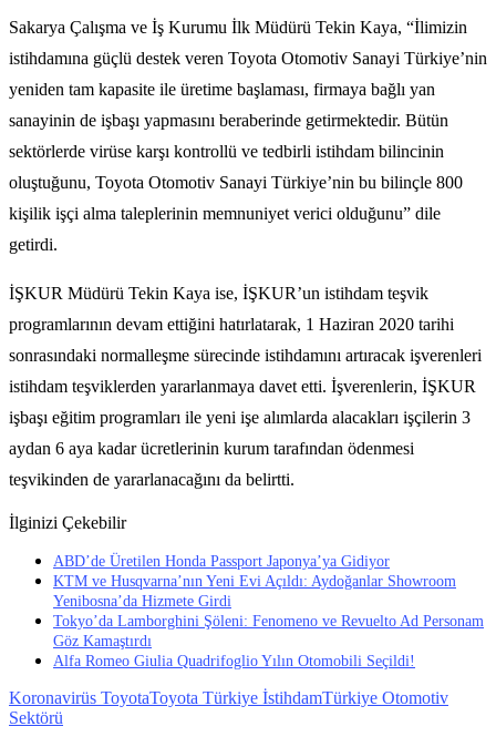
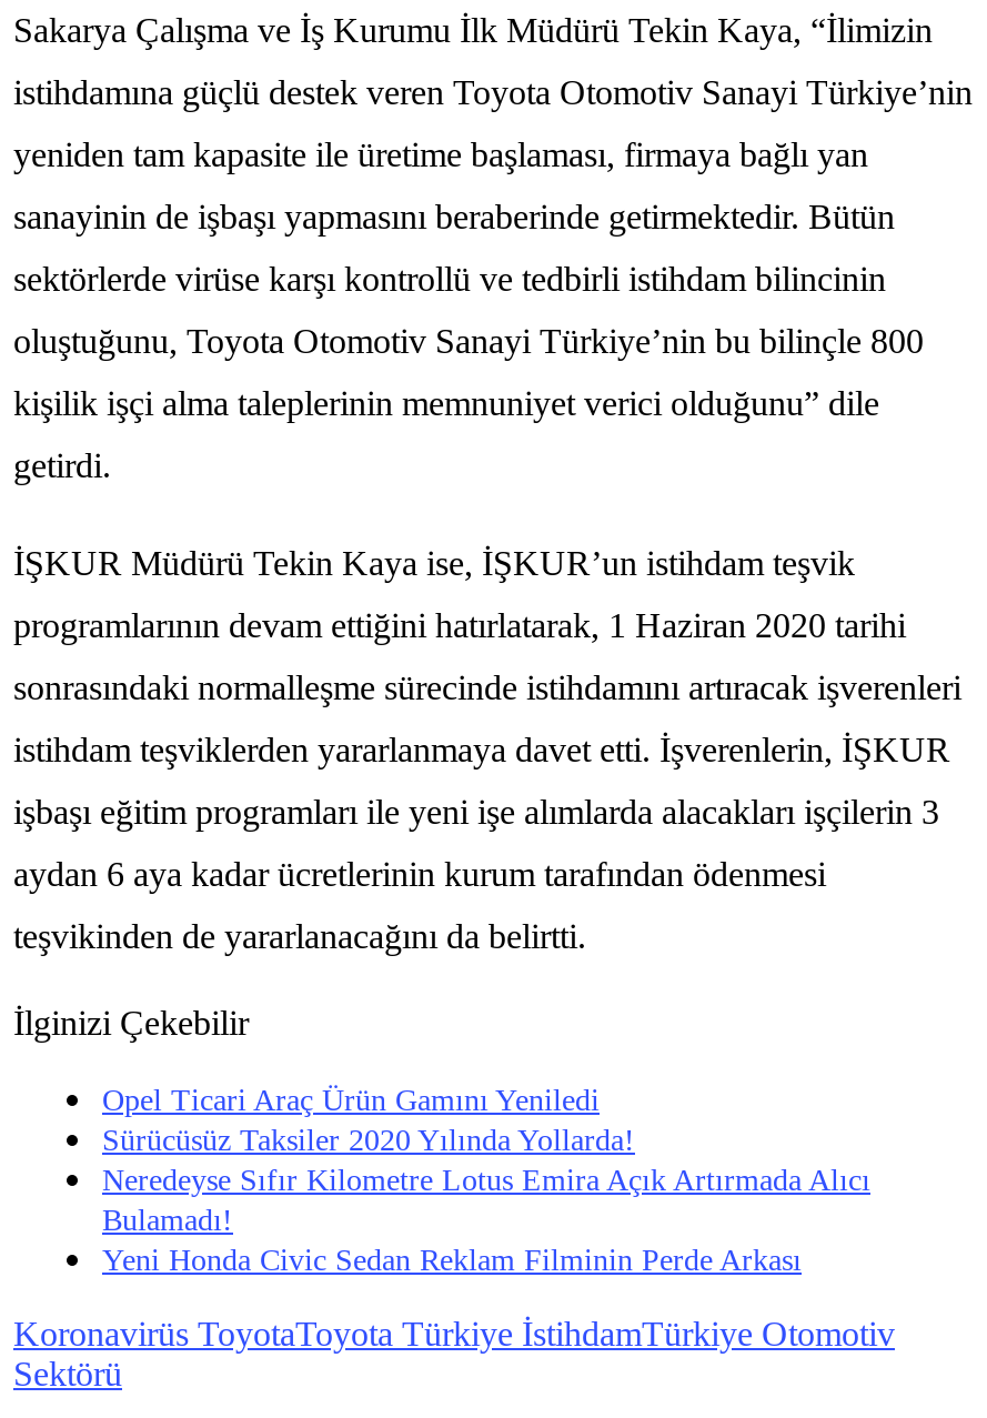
[53,553,484,670] ABD’de Üretilen Honda Passport Japonya’ya Gidiyor | KTM ve Husqvarna’nın Yeni Evi Açıldı: Aydoğanlar Showroom | Yenibosna’da Hizmete Girdi | Tokyo’da Lamborghini Şöleni: Fenomeno ve Revuelto Ad Personam | Göz Kamaştırdı | Alfa Romeo Giulia Quadrifoglio Yılın Otomobili Seçildi! -> [102,1084,870,1277] Opel Ticari Araç Ürün Gamını Yeniledi | Sürücüsüz Taksiler 2020 Yılında Yollarda! | Neredeyse Sıfır Kilometre Lotus Emira Açık Artırmada Alıcı | Bulamadı! | Yeni Honda Civic Sedan Reklam Filminin Perde Arkası

